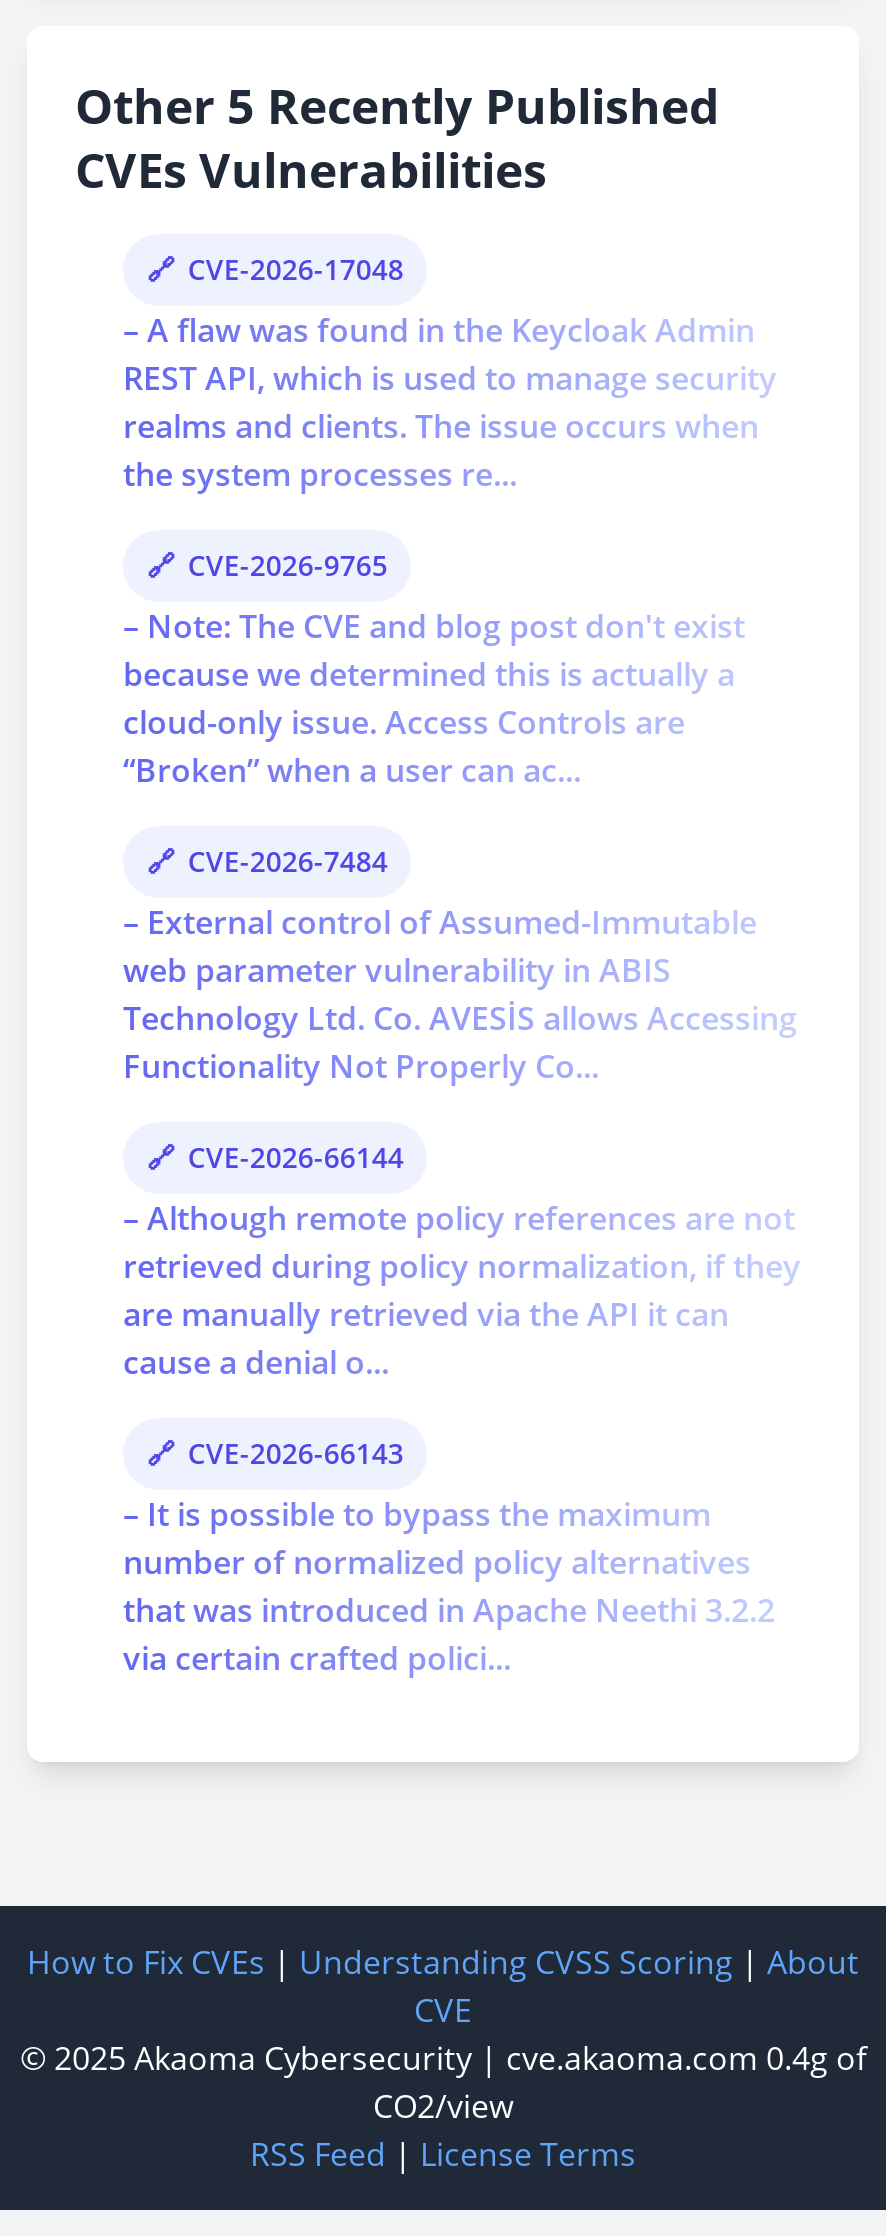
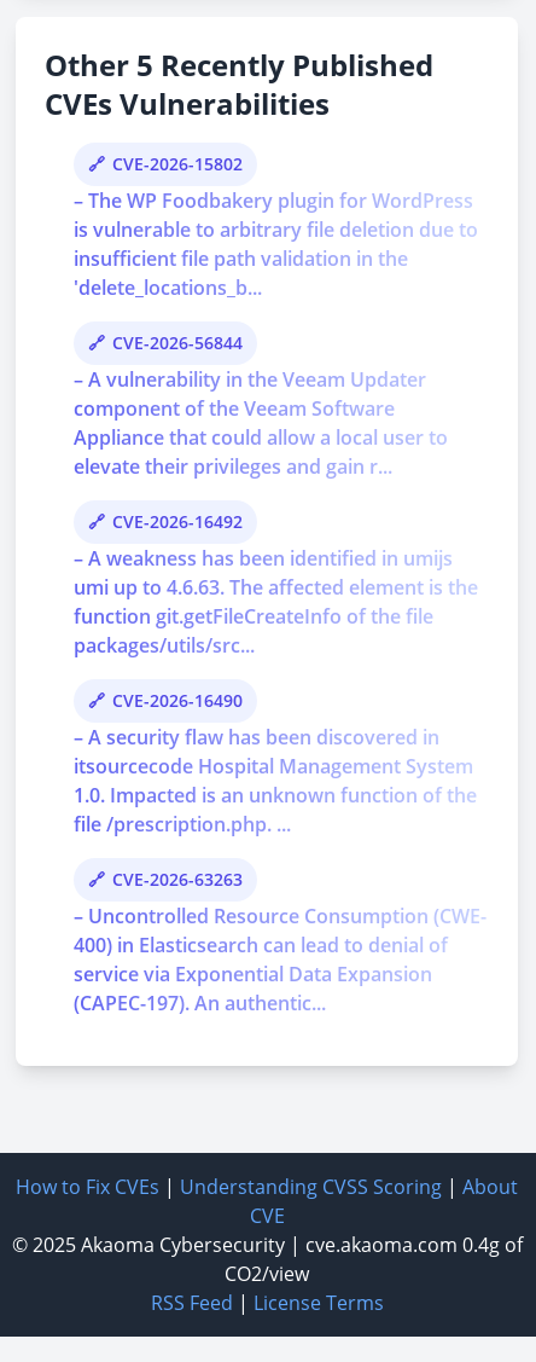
[188,250,404,288] CVE-2026-17048 -> [113,152,243,175] CVE-2026-15802
[123,308,777,496] – A flaw was found in the Keycloak Admin | REST API, which is used to manage security | realms and clients. The issue occurs when | the system processes re... -> [74,187,478,301] – The WP Foodbakery plugin for WordPress | is vulnerable to arbitrary file deletion due to | insufficient file path validation in the | 'delete_locations_b...
[188,546,388,584] CVE-2026-9765 -> [113,331,243,354] CVE-2026-56844
[123,604,745,792] – Note: The CVE and blog post don't exist | because we determined this is actually a | cloud-only issue. Access Controls are | “Broken” when a user can ac... -> [74,366,448,480] – A vulnerability in the Veeam Updater | component of the Veeam Software | Appliance that could allow a local user to | elevate their privileges and gain r...
[188,842,388,880] CVE-2026-7484 -> [113,510,243,533] CVE-2026-16492
[123,900,797,1088] – External control of Assumed-Immutable | web parameter vulnerability in ABIS | Technology Ltd. Co. AVESİS allows Accessing | Functionality Not Properly Co... -> [74,545,478,659] – A weakness has been identified in umijs | umi up to 4.6.63. The affected element is the | function git.getFileCreateInfo of the file | packages/utils/src...
[188,1138,404,1176] CVE-2026-66144 -> [113,689,243,712] CVE-2026-16490
[123,1196,801,1384] – Although remote policy references are not | retrieved during policy normalization, if they | are manually retrieved via the API it can | cause a denial o... -> [74,724,477,838] – A security flaw has been discovered in | itsourcecode Hospital Management System | 1.0. Impacted is an unknown function of the | file /prescription.php. ...
[188,1434,404,1472] CVE-2026-66143 -> [113,868,243,891] CVE-2026-63263
[123,1492,775,1680] – It is possible to bypass the maximum | number of normalized policy alternatives | that was introduced in Apache Neethi 3.2.2 | via certain crafted polici... -> [74,903,487,1016] – Uncontrolled Resource Consumption (CWE- | 400) in Elasticsearch can lead to denial of | service via Exponential Data Expansion | (CAPEC-197). An authentic...

